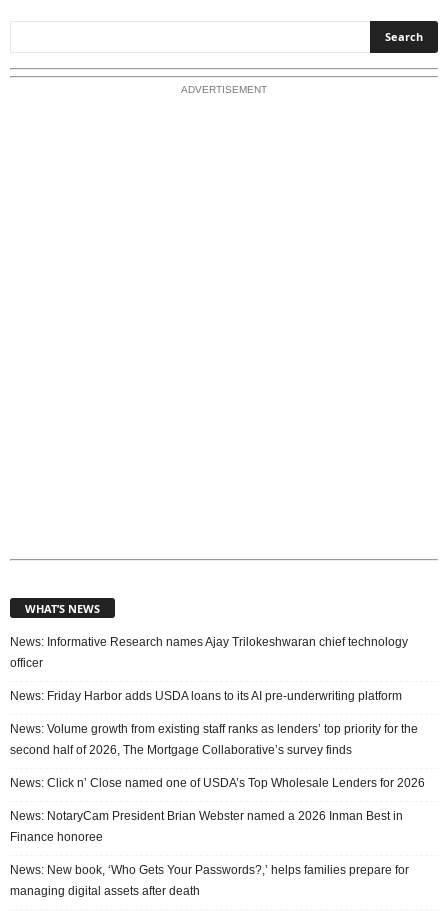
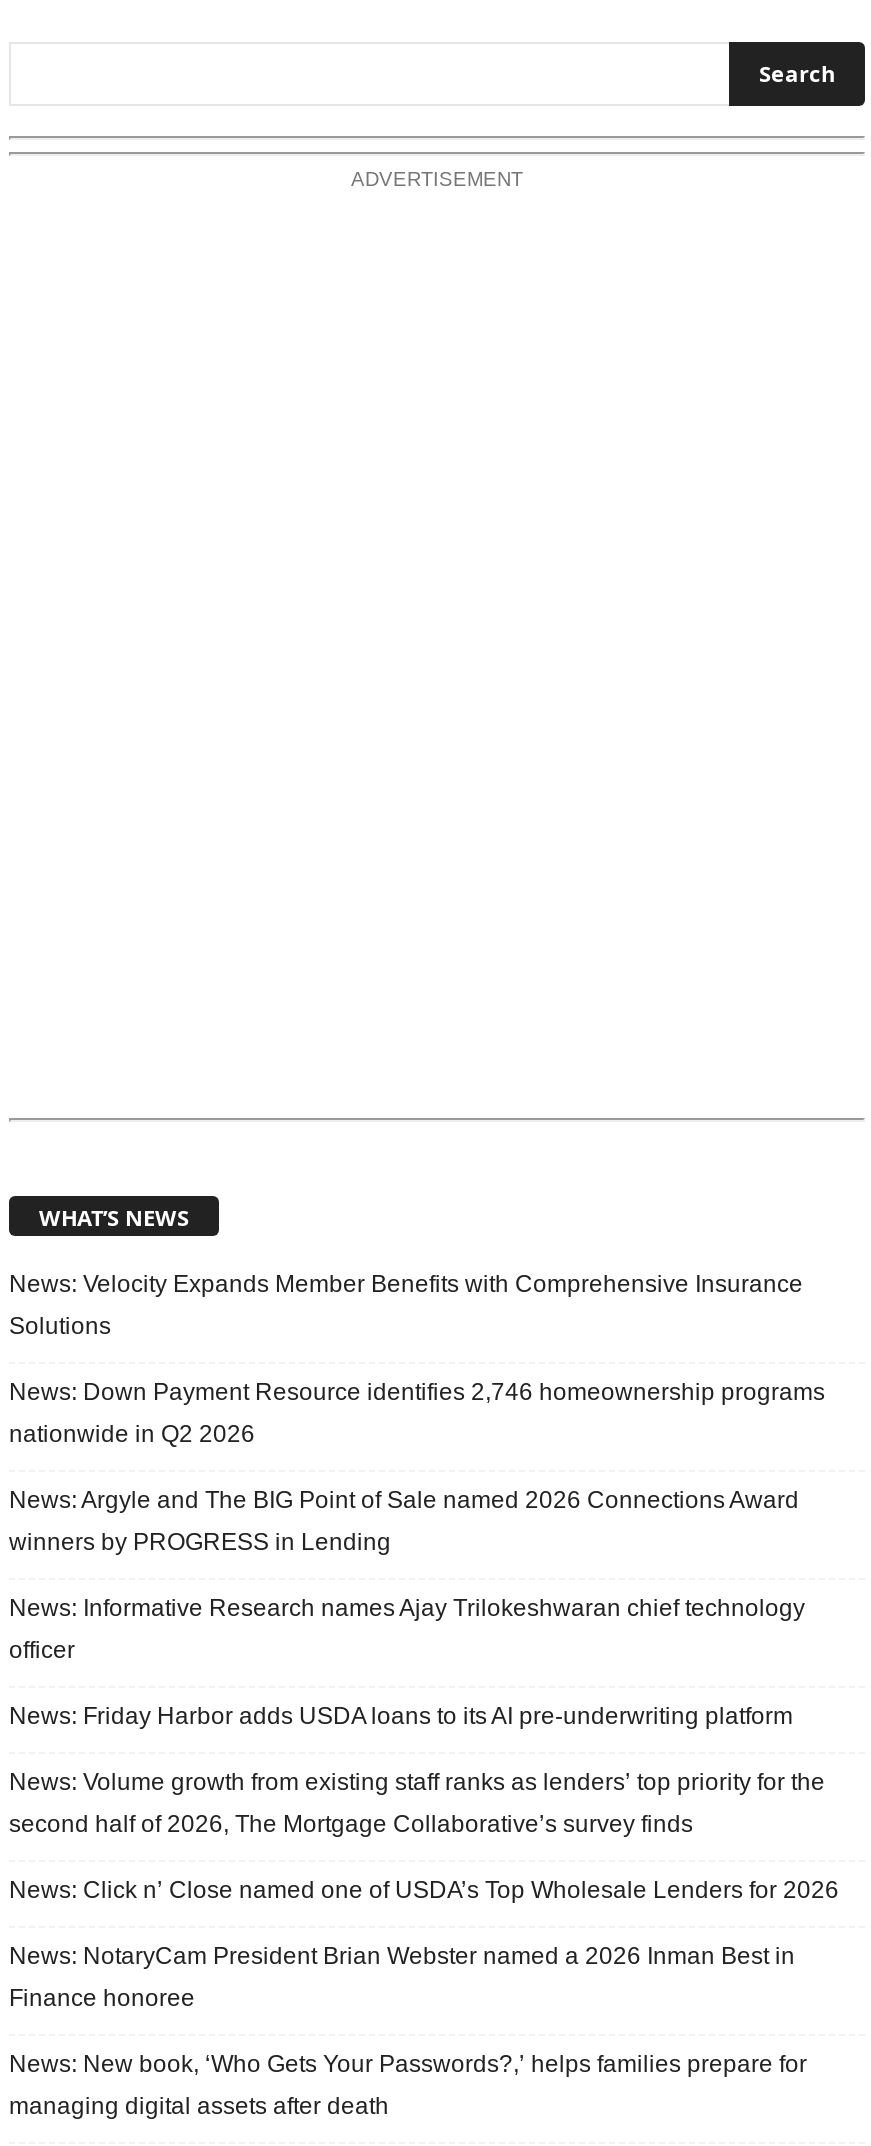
none -> [9,1269,825,1555] News: Velocity Expands Member Benefits with Comprehensive Insurance | Solutions | News: Down Payment Resource identifies 2,746 homeownership programs | nationwide in Q2 2026 | News: Argyle and The BIG Point of Sale named 2026 Connections Award | winners by PROGRESS in Lending

